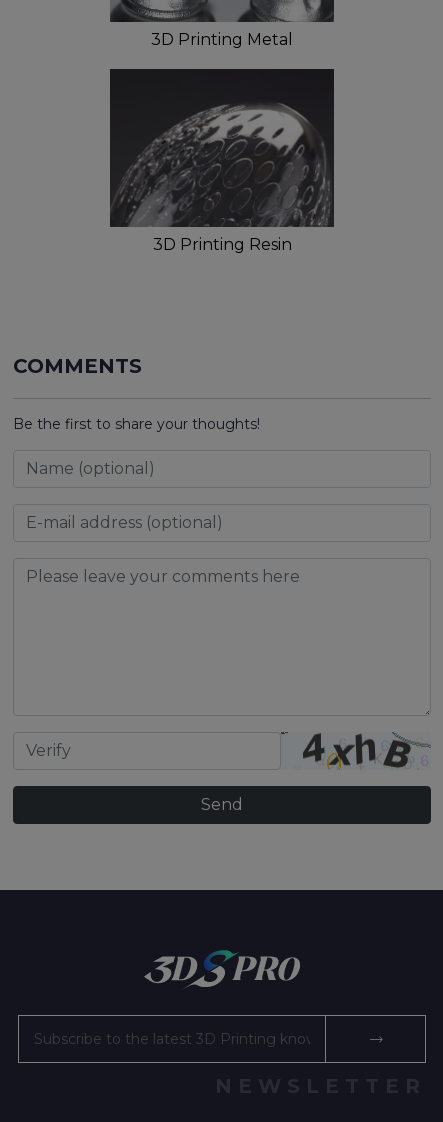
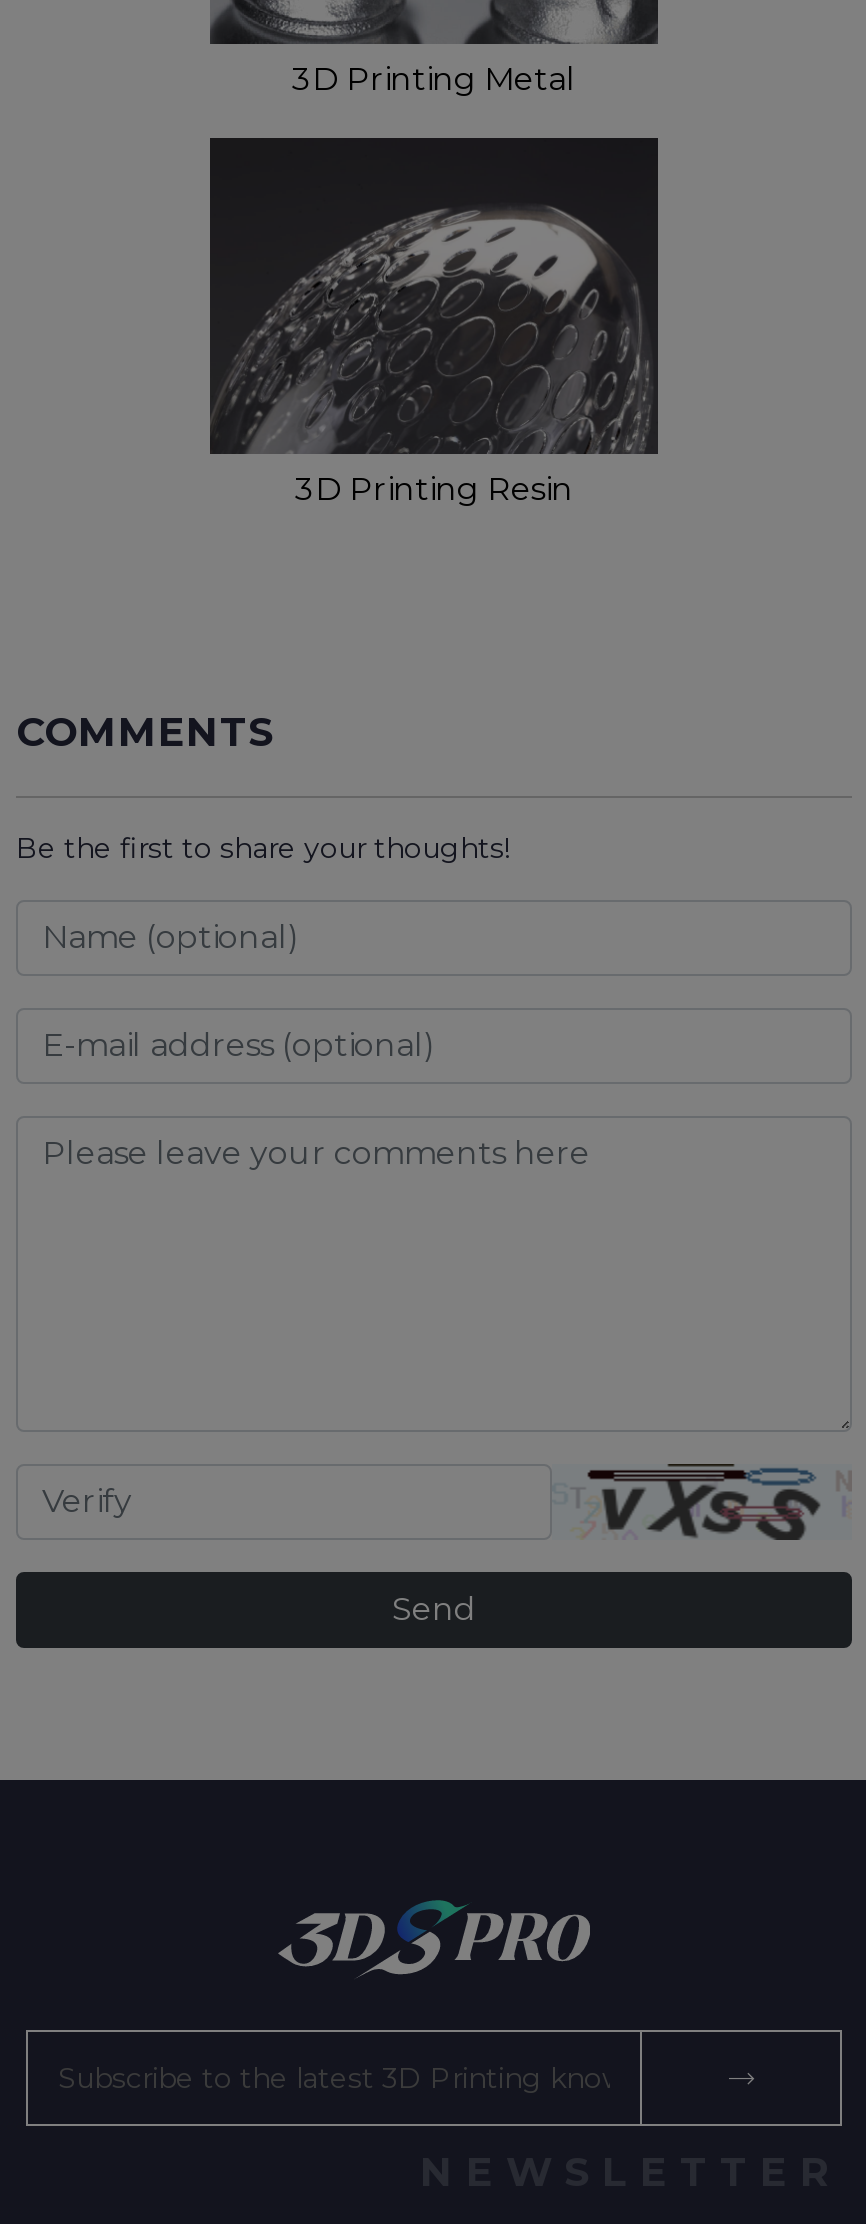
[299,732,431,771] [image] -> [552,1462,852,1542] [image]

